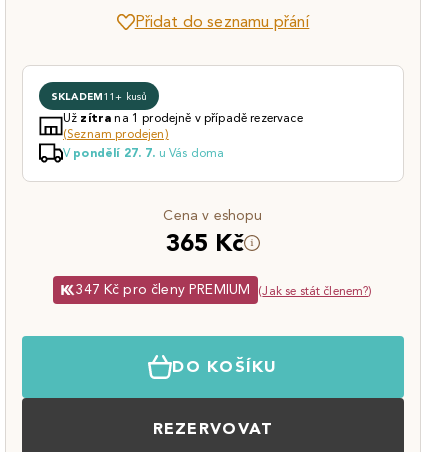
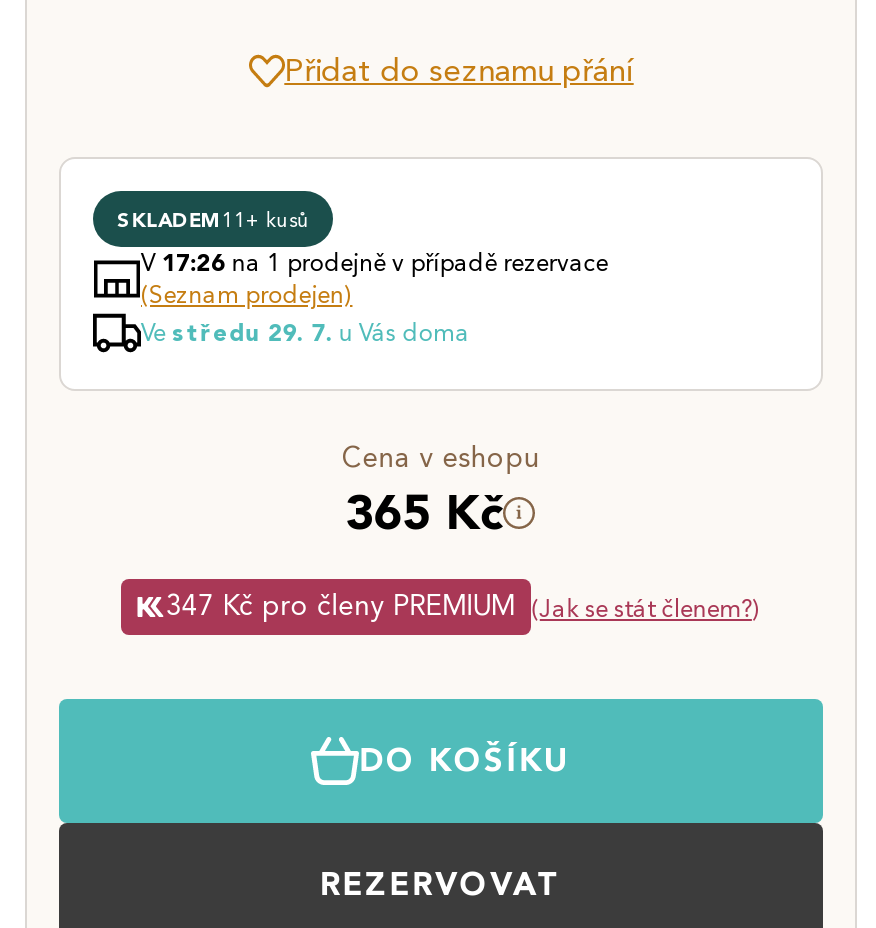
[63,110,303,125] Užzítrana 1 prodejně v případě rezervace -> [141,247,608,277] V17:26na 1 prodejně v případě rezervace
[63,145,224,160] V pondělí 27. 7. u Vás doma -> [141,317,470,347] Ve středu 29. 7. u Vás doma

